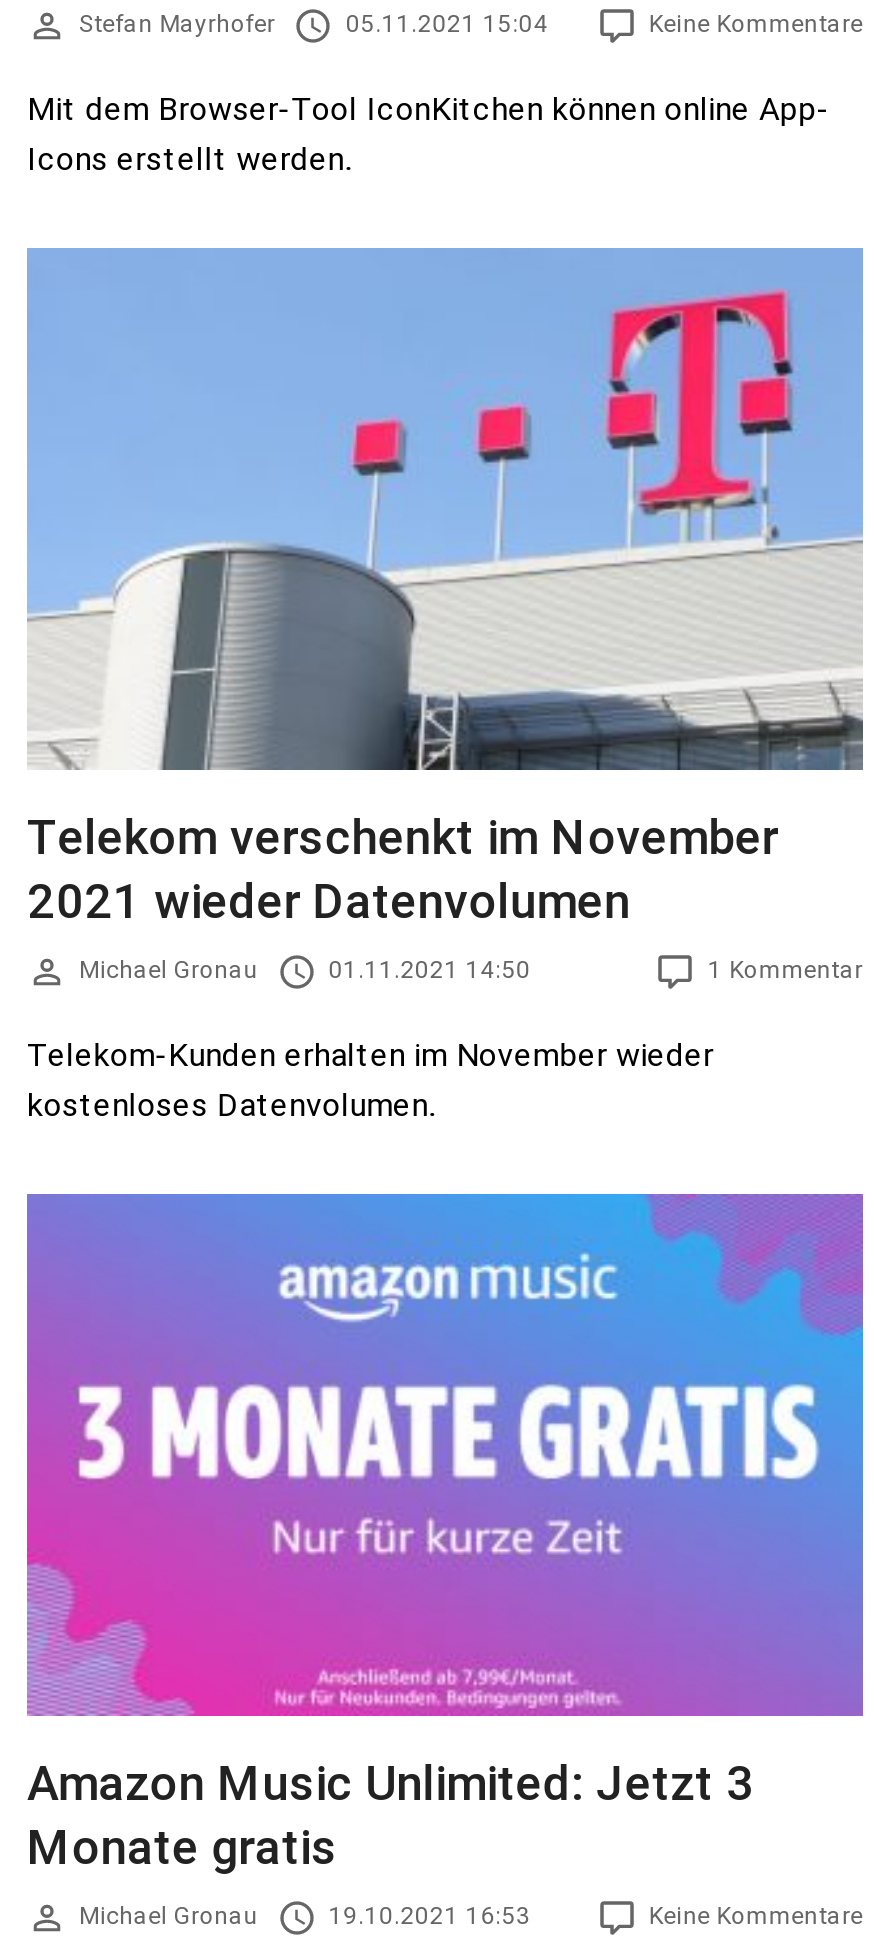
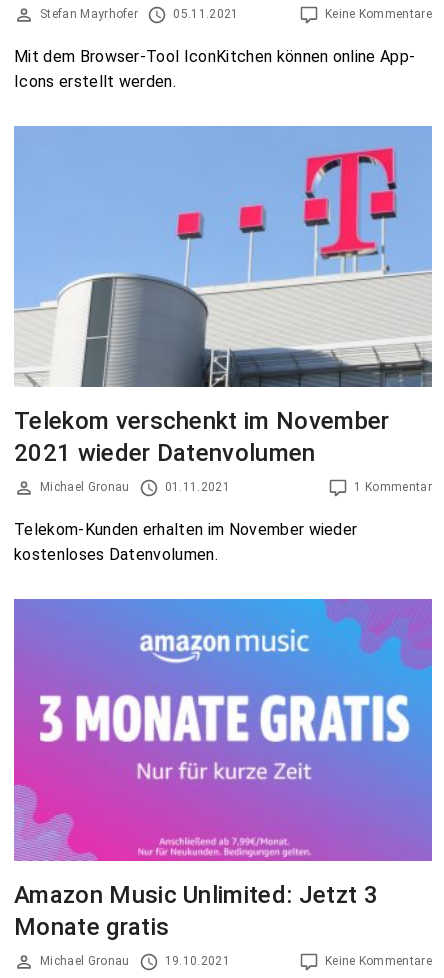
[346,9,548,37] 05.11.2021 15:04 -> [173,7,239,21] 05.11.2021
[329,955,531,983] 01.11.2021 14:50 -> [165,480,230,494] 01.11.2021
[329,1902,531,1930] 19.10.2021 16:53 -> [165,953,230,967] 19.10.2021

